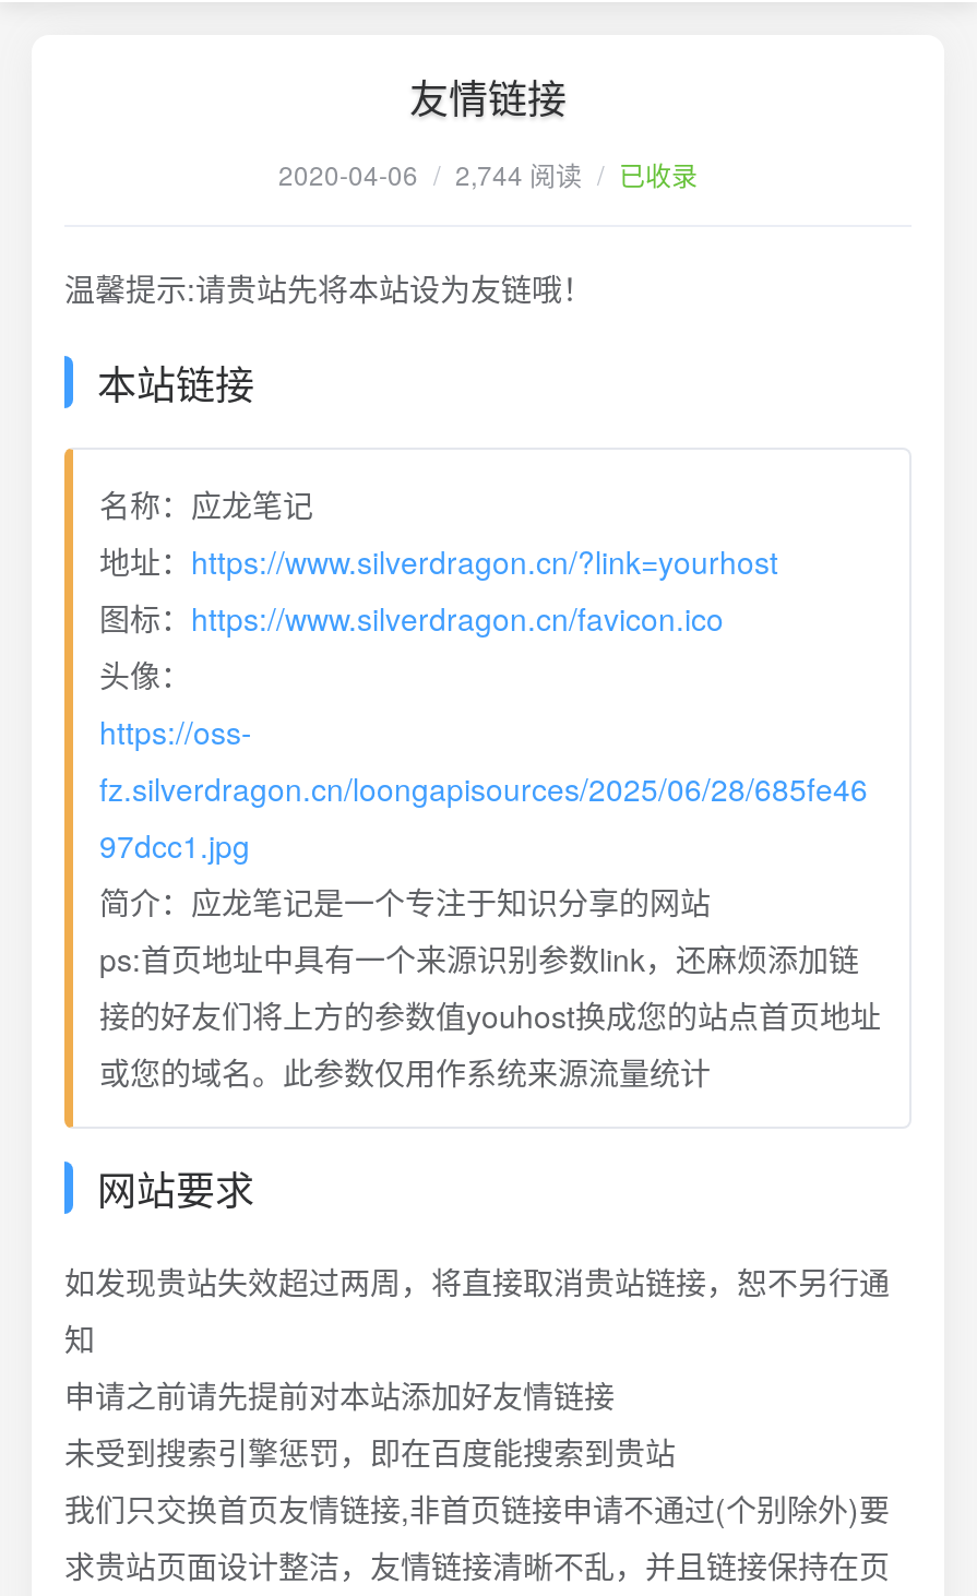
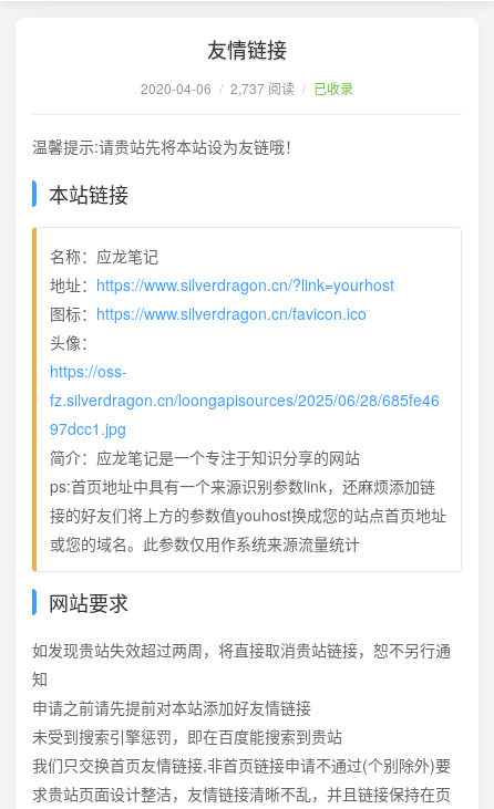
[278,155,698,192] 2020-04-06 / 2,744 阅读 / 已收录 -> [141,79,353,97] 2020-04-06 / 2,737 阅读 / 已收录

